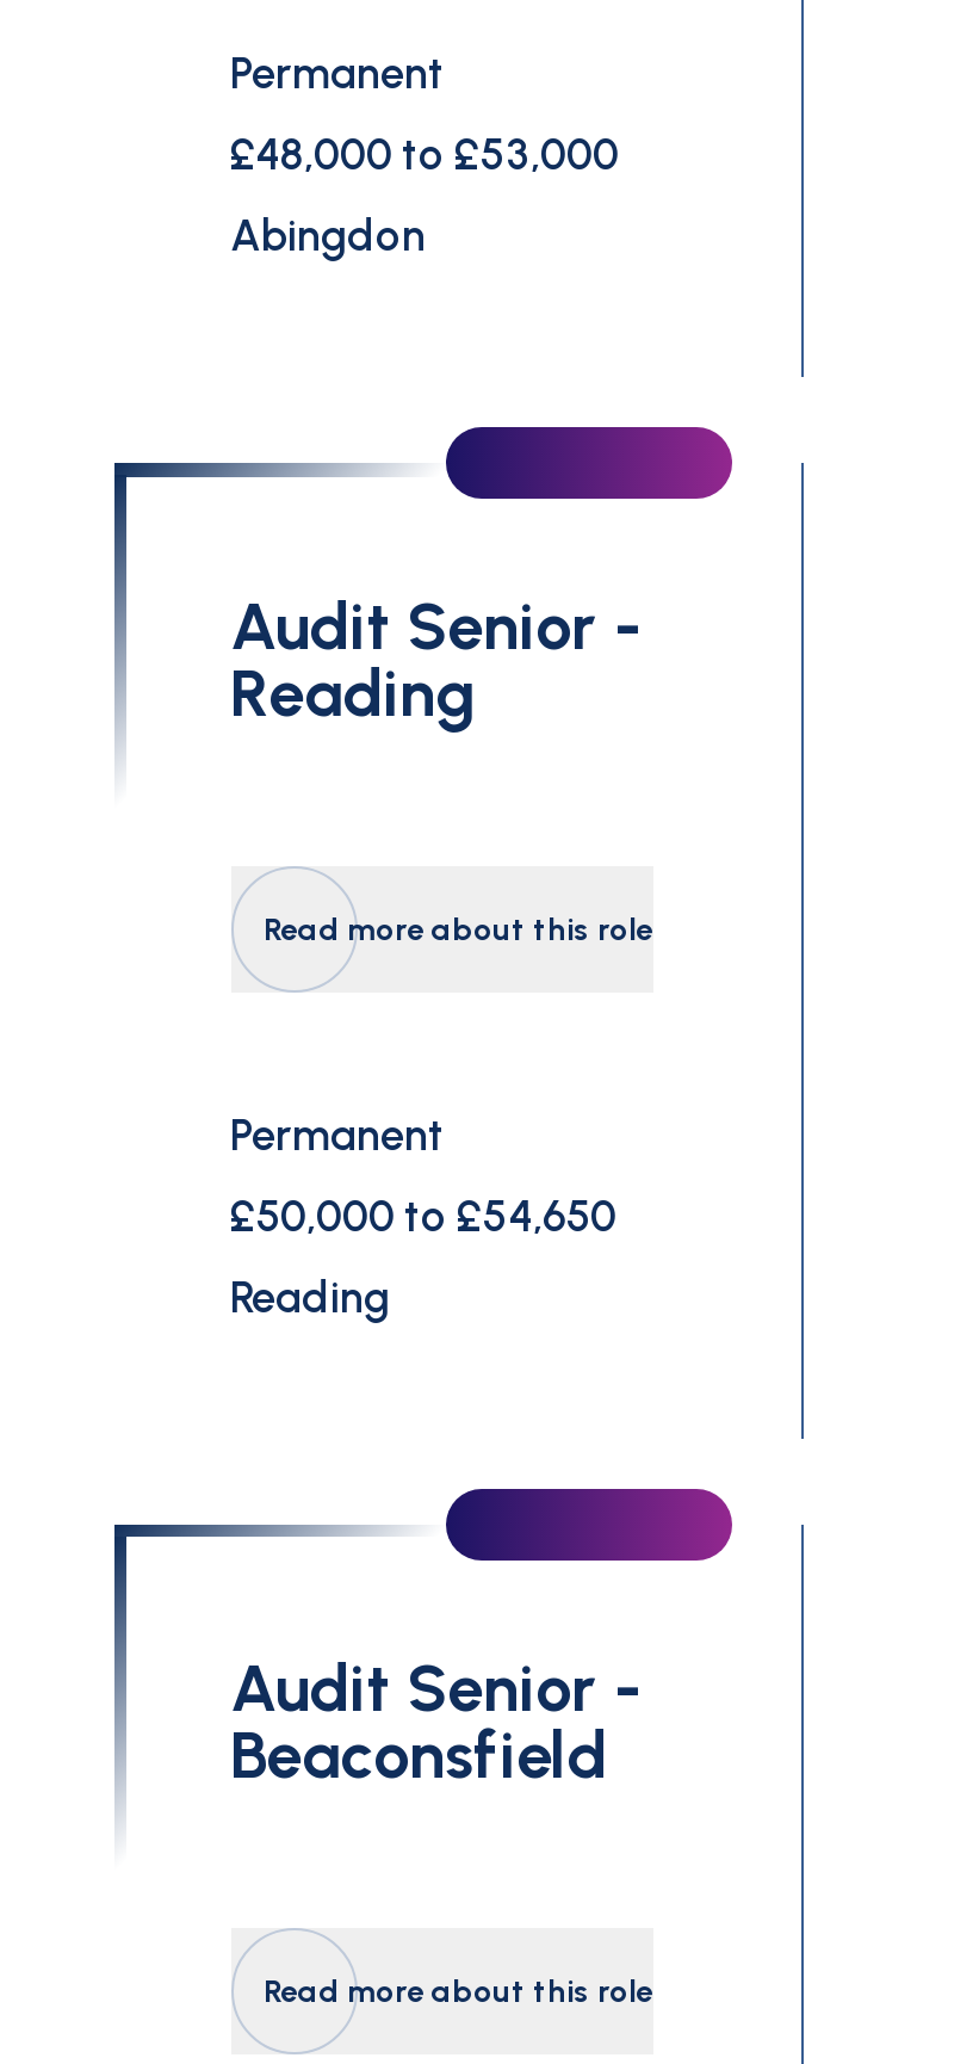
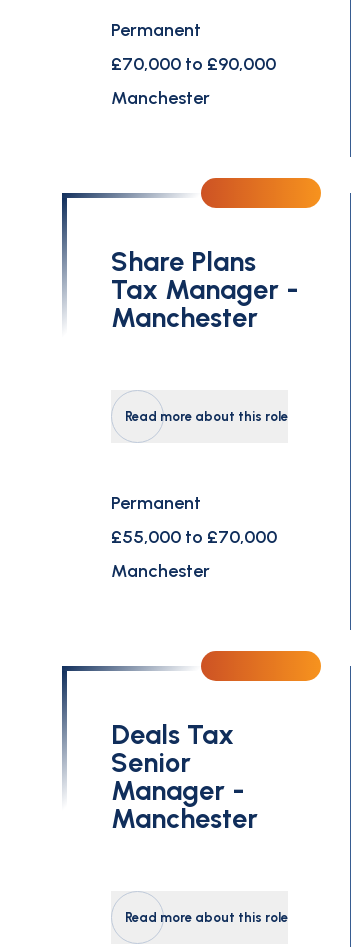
[230,129,619,181] £48,000 to £53,000 -> [110,53,275,75] £70,000 to £90,000
[230,210,426,262] Abingdon -> [110,87,209,109] Manchester
[230,425,735,733] [image] | Audit Senior - | Reading -> [110,177,322,334] [image] | Share Plans | Tax Manager - | Manchester
[230,1190,616,1242] £50,000 to £54,650 -> [110,526,276,548] £55,000 to £70,000
[230,1271,390,1323] Reading -> [110,560,209,582] Manchester
[230,1487,735,1793] [image] | Audit Senior - | Beaconsfield -> [110,650,322,835] [image] | Deals Tax | Senior | Manager - | Manchester

